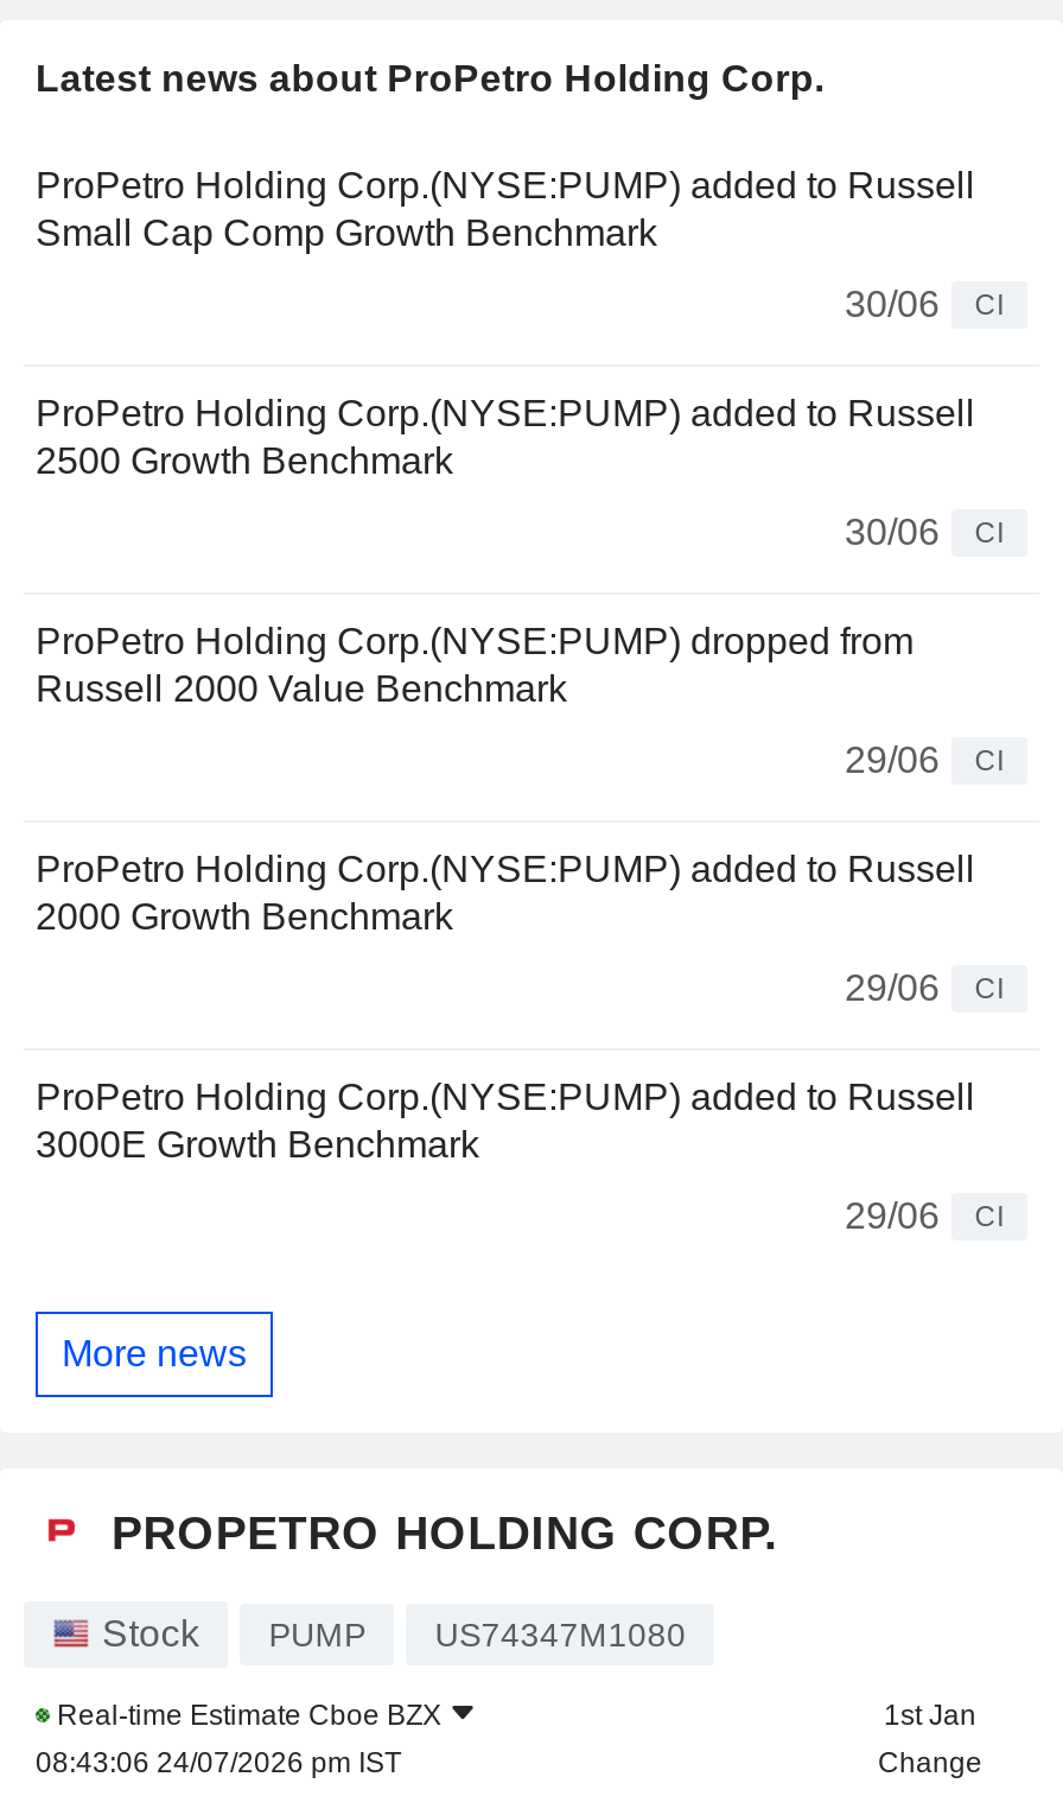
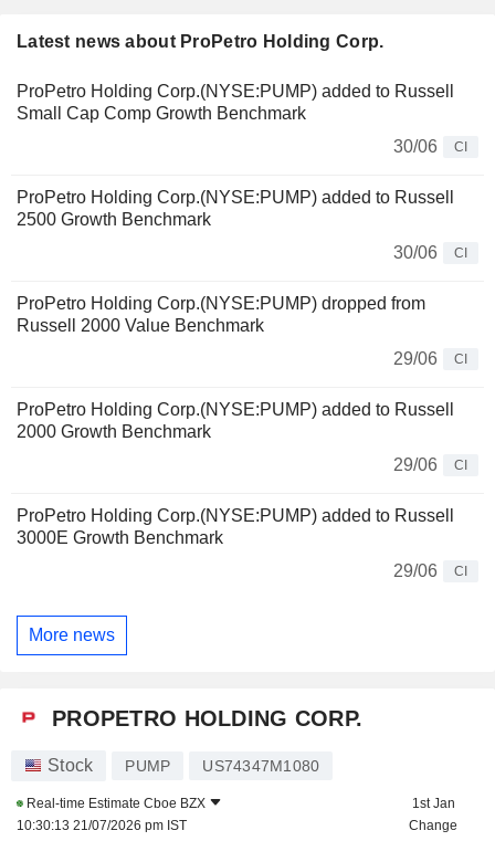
[36,1745,401,1778] 08:43:06 24/07/2026 pm IST -> [17,817,187,833] 10:30:13 21/07/2026 pm IST

